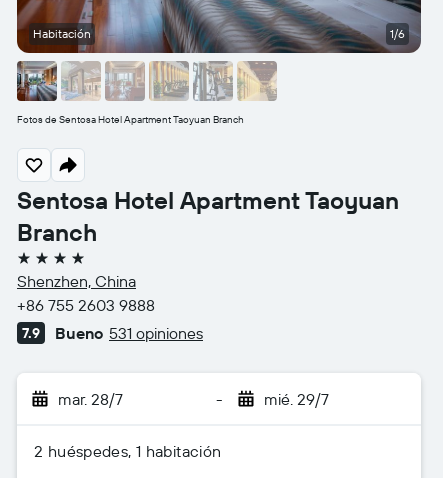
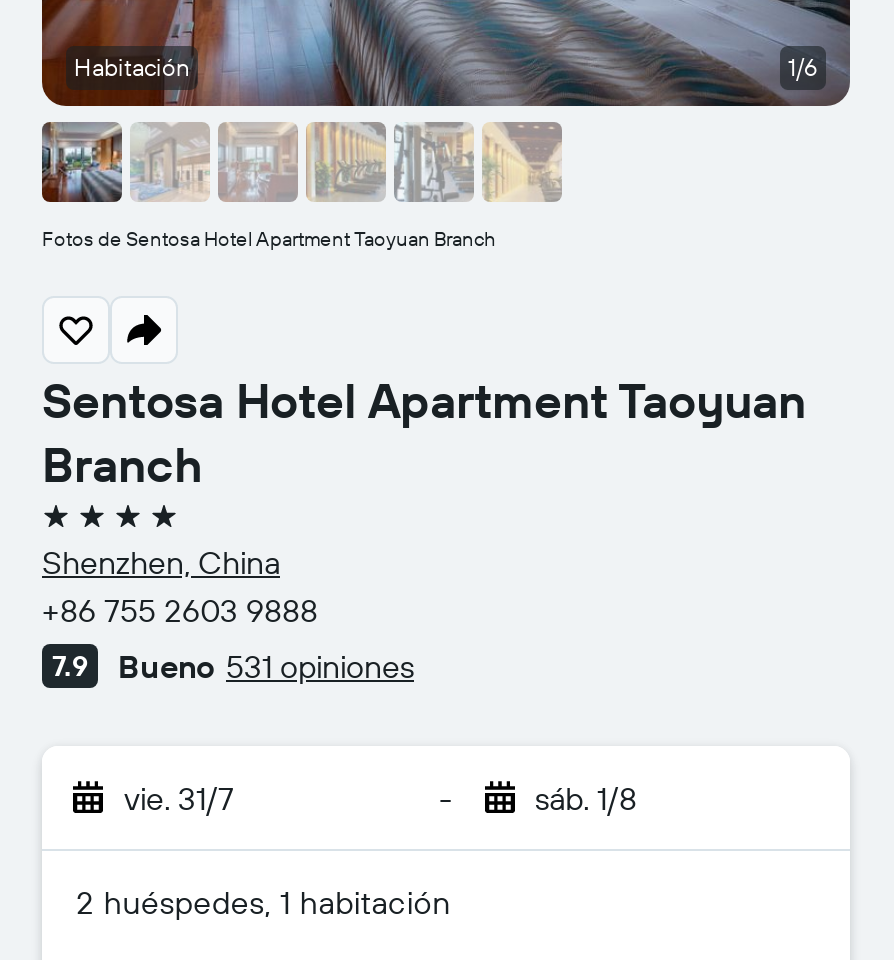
[58,389,123,409] mar. 28/7 -> [124,778,234,818] vie. 31/7
[263,389,328,409] mié. 29/7 -> [535,778,637,818] sáb. 1/8

